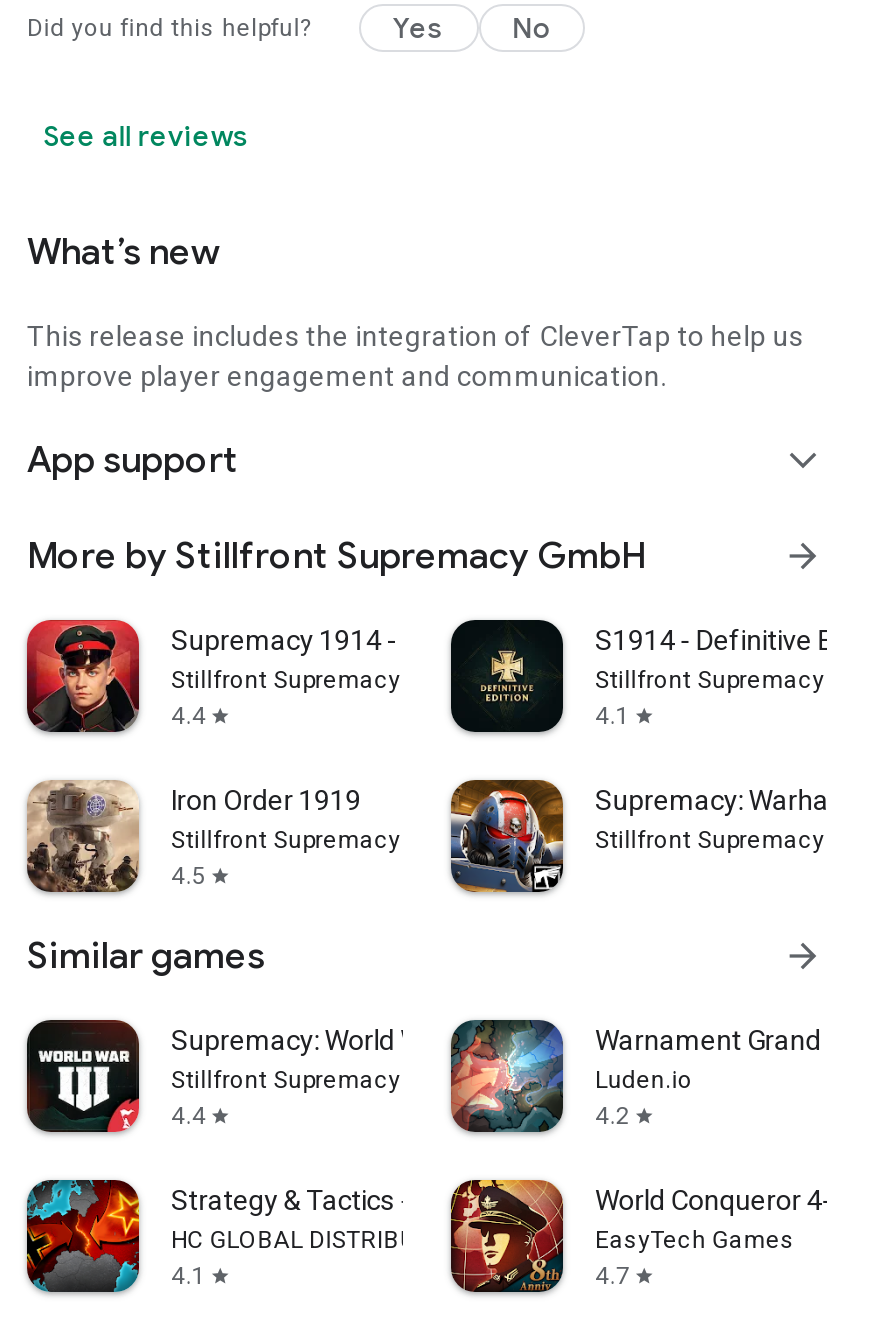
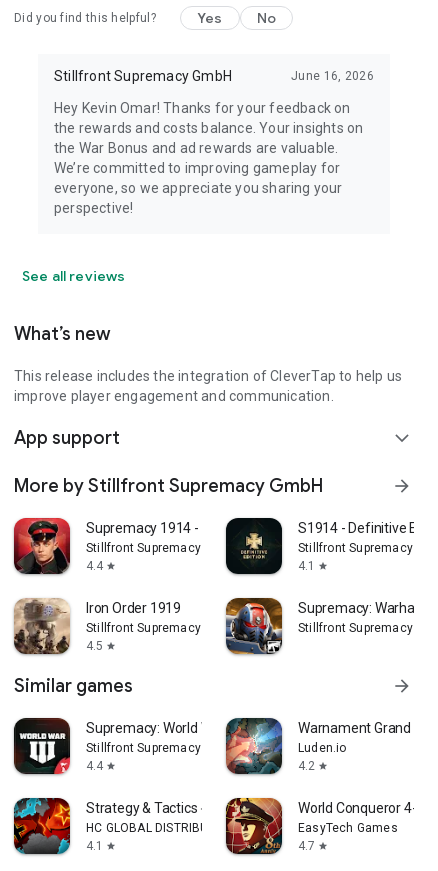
none -> [54,68,374,216] Stillfront Supremacy GmbH | June 16, 2026 | Hey Kevin Omar! Thanks for your feedback on | the rewards and costs balance. Your insights on | the War Bonus and ad rewards are valuable. | We’re committed to improving gameplay for | everyone, so we appreciate you sharing your | perspective!

